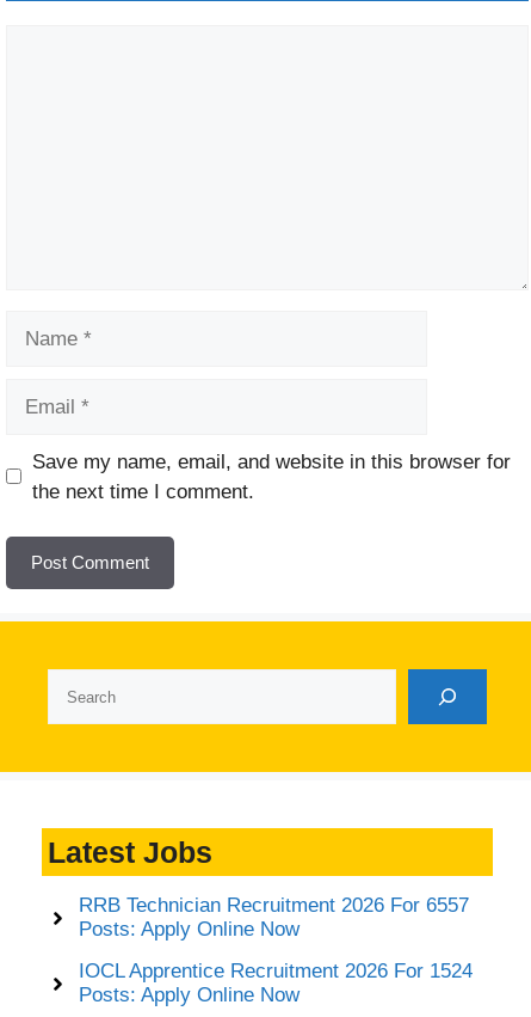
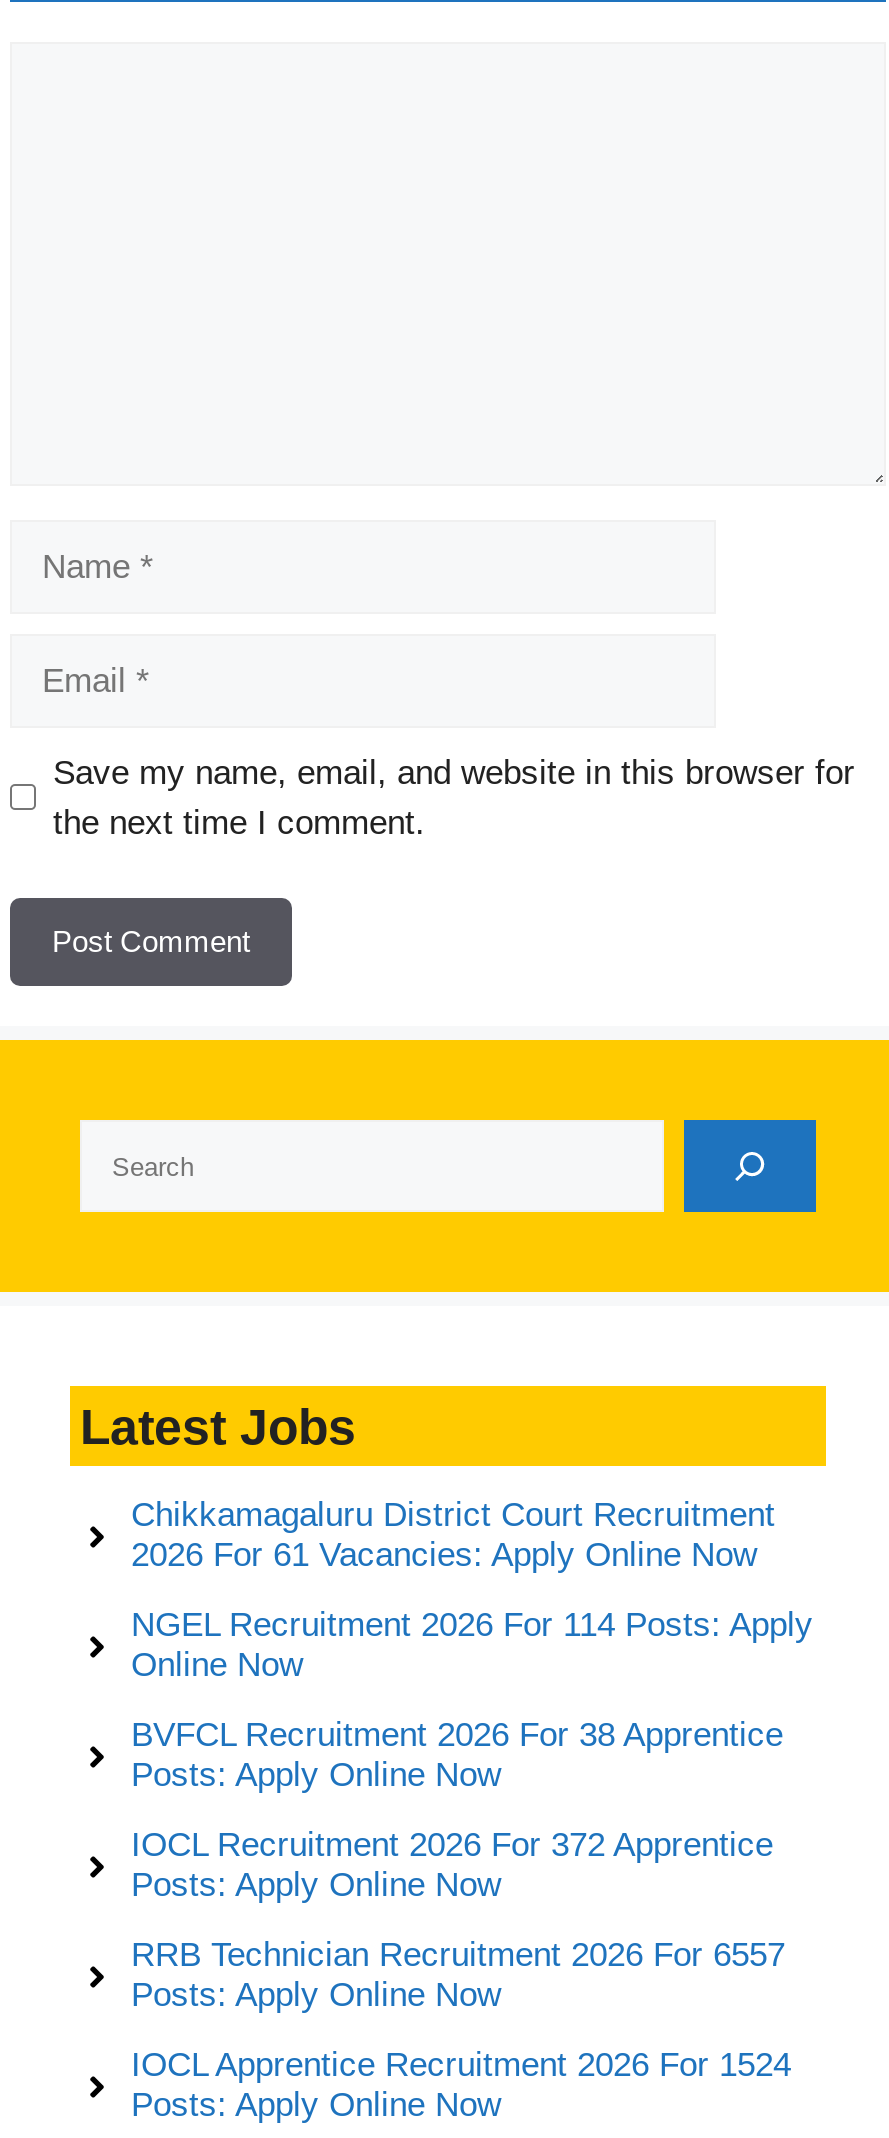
none -> [131,1497,813,1905] Chikkamagaluru District Court Recruitment | 2026 For 61 Vacancies: Apply Online Now | NGEL Recruitment 2026 For 114 Posts: Apply | Online Now | BVFCL Recruitment 2026 For 38 Apprentice | Posts: Apply Online Now | IOCL Recruitment 2026 For 372 Apprentice | Posts: Apply Online Now

